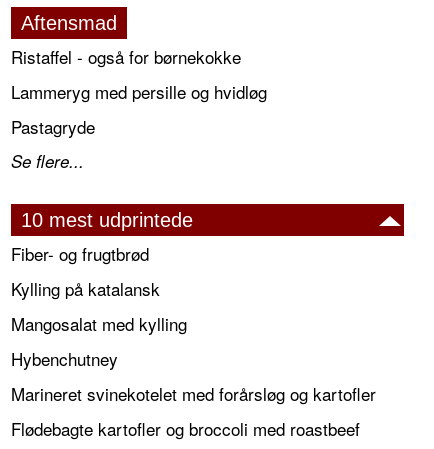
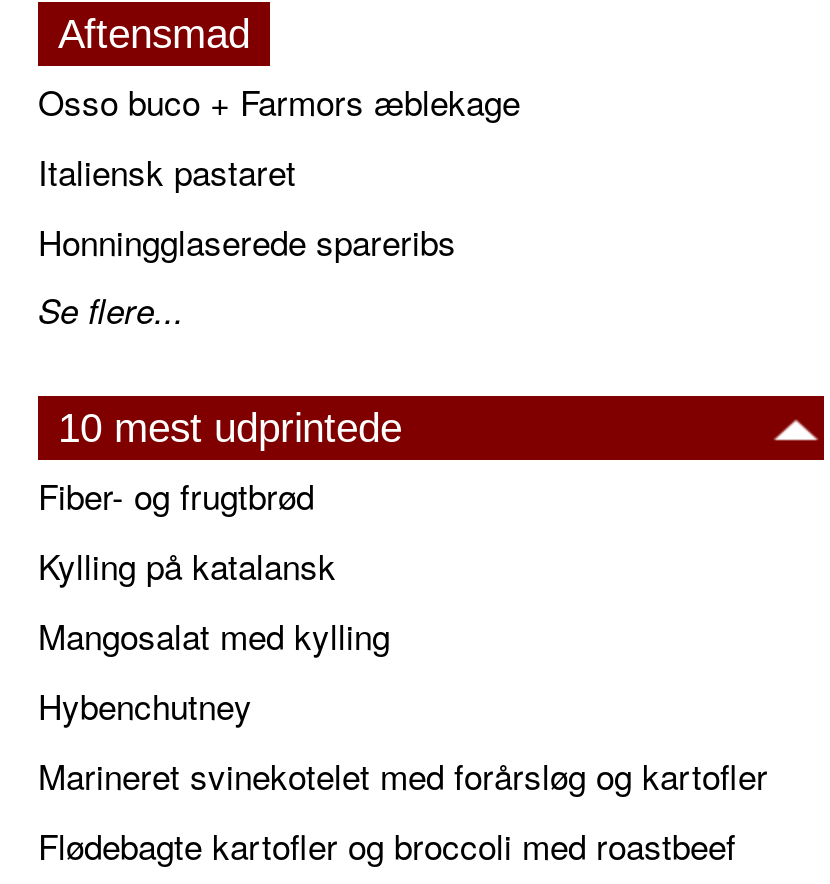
[11,44,267,139] Ristaffel - også for børnekokke | Lammeryg med persille og hvidløg | Pastagryde -> [38,76,520,266] Osso buco + Farmors æblekage | Italiensk pastaret | Honningglaserede spareribs

